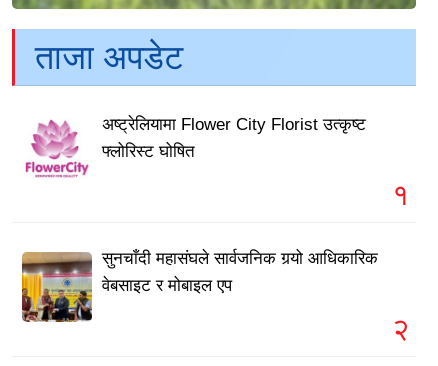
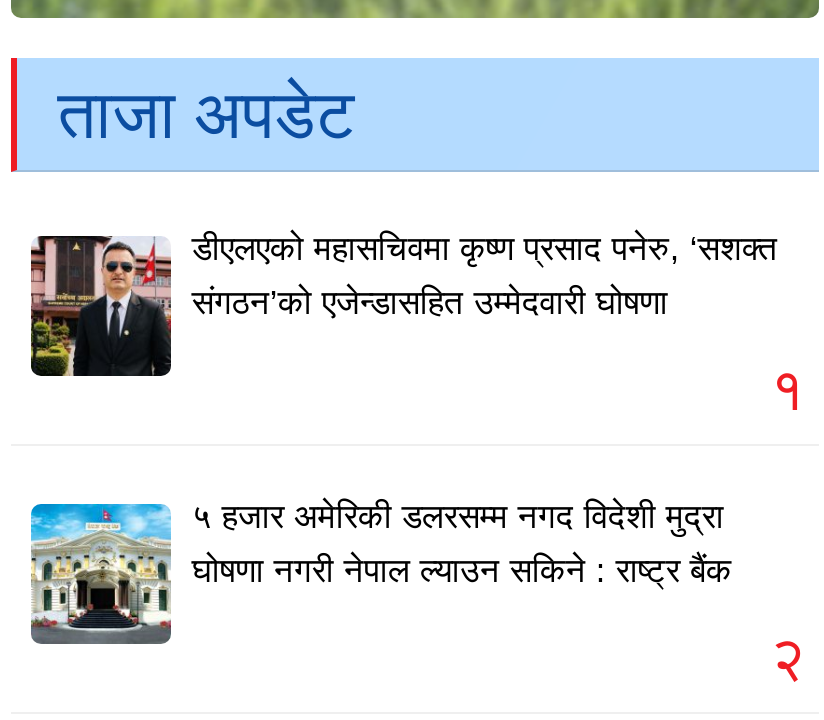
[22,115,366,188] [image] | अष्ट्रेलियामा Flower City Florist उत्कृष्ट | फ्लोरिस्ट घोषित -> [29,230,778,378] [image] | डीएलएको महासचिवमा कृष्ण प्रसाद पनेरु, ‘सशक्त | संगठन’को एजेन्डासहित उम्मेदवारी घोषणा
[21,249,378,323] [image] | सुनचाँदी महासंघले सार्वजनिक गर्‍यो आधिकारिक | वेबसाइट र मोबाइल एप -> [29,498,732,646] [image] | ५ हजार अमेरिकी डलरसम्म नगद विदेशी मुद्रा | घोषणा नगरी नेपाल ल्याउन सकिने : राष्ट्र बैंक

